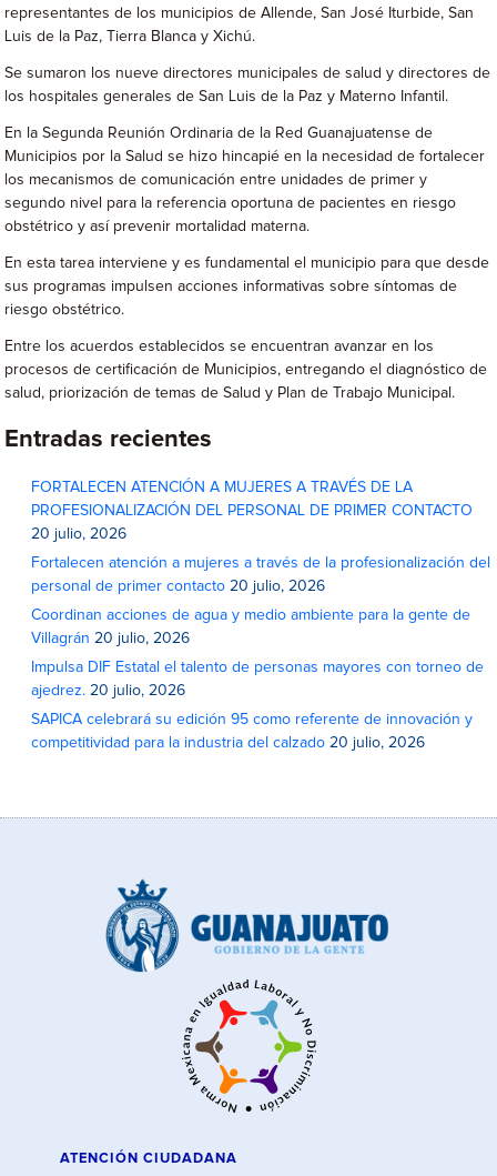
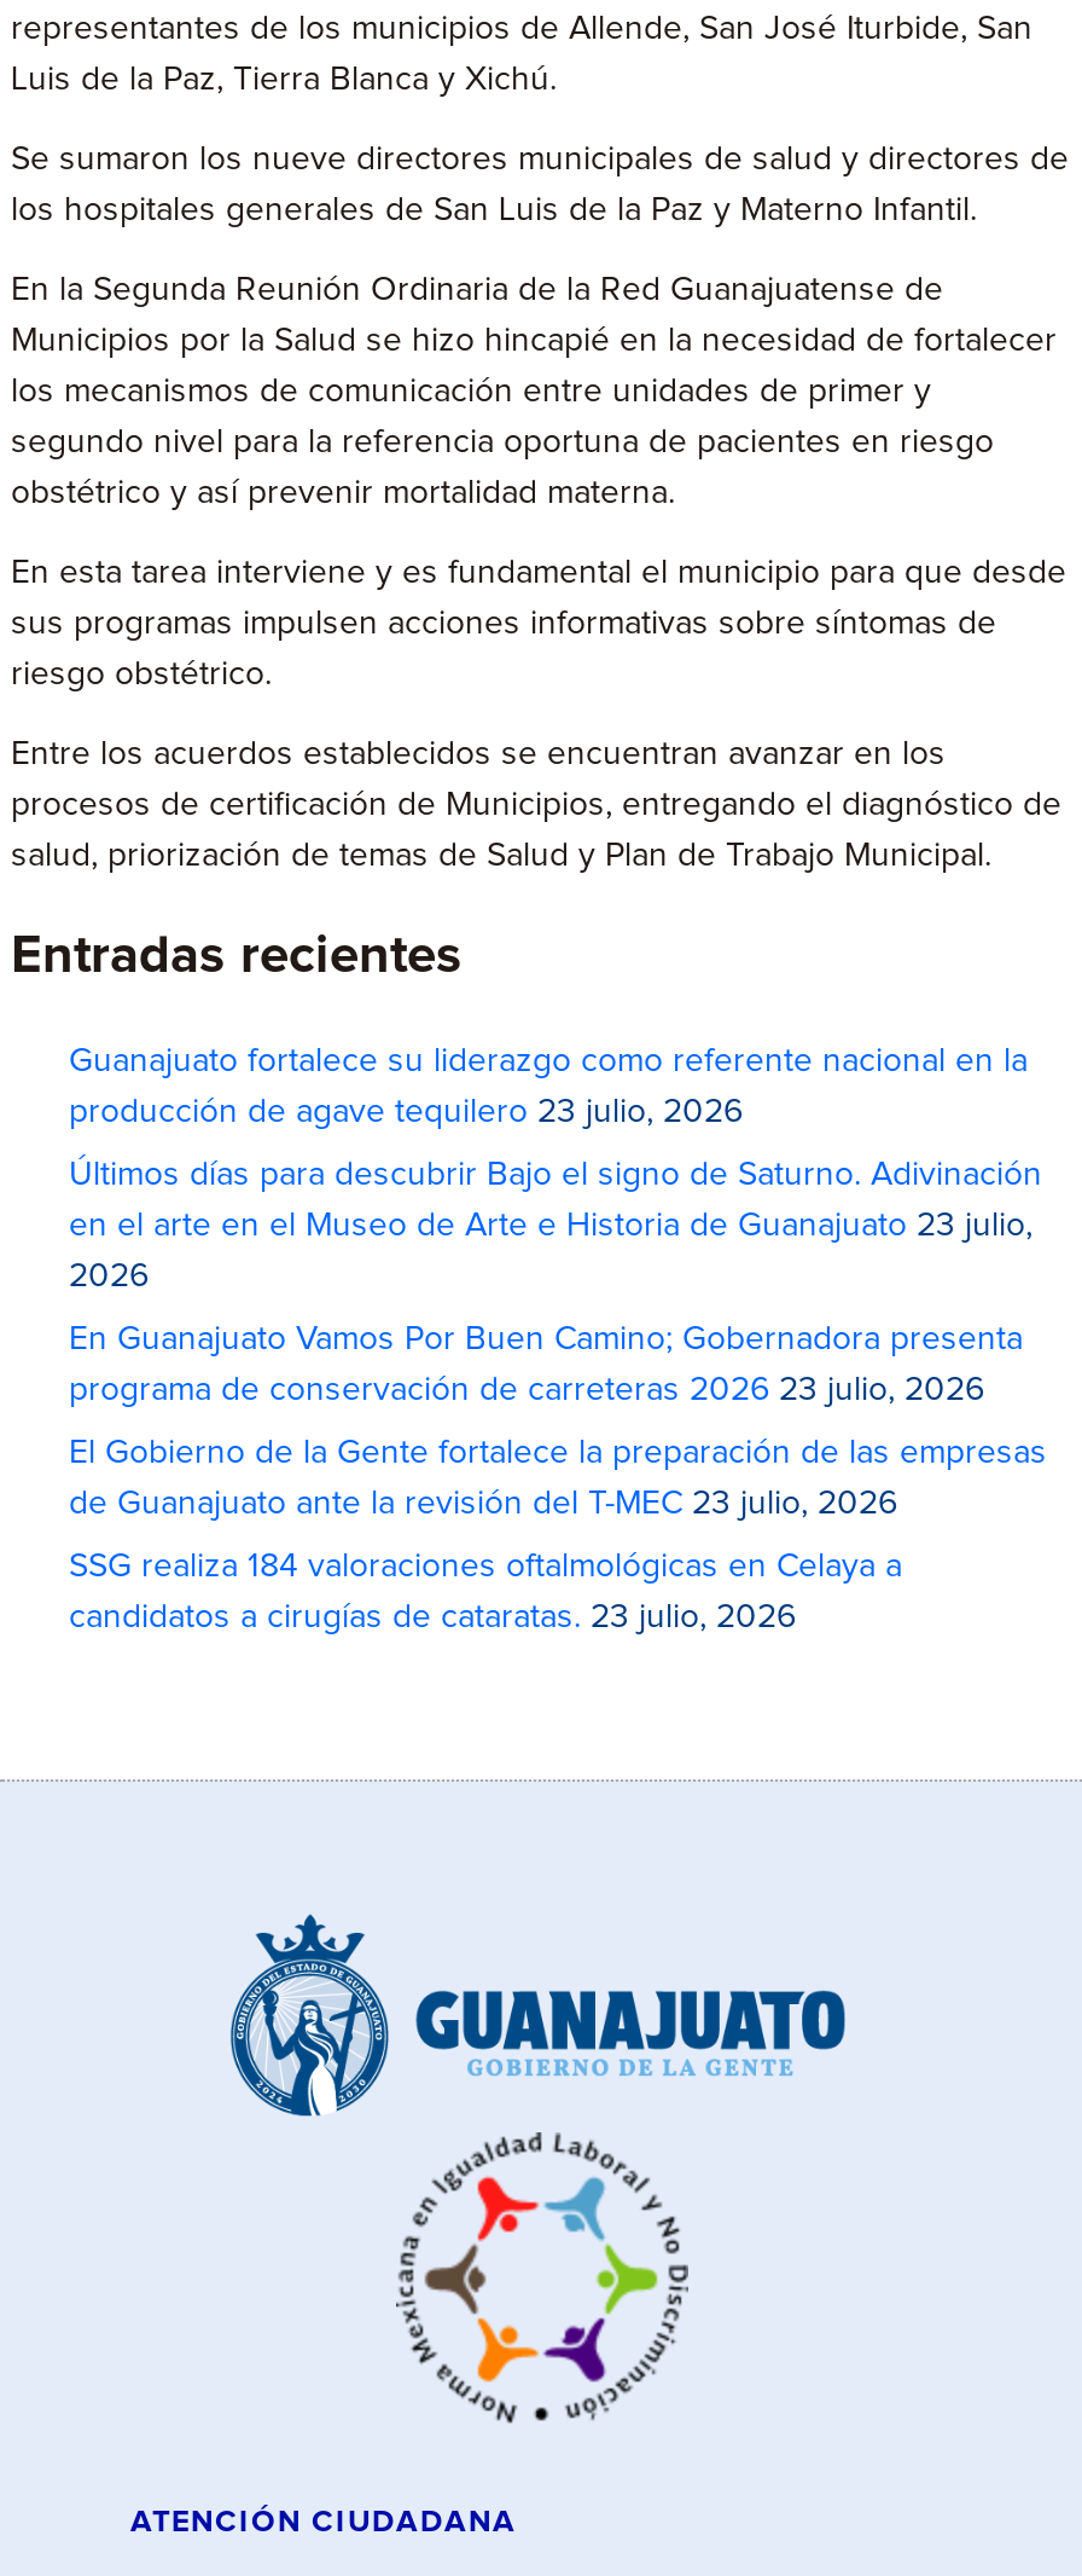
[32,480,413,495] FORTALECEN ATENCIÓN A MUJERES A TRAVÉS DE LA -> [69,1044,1028,1078] Guanajuato fortalece su liderazgo como referente nacional en la
[32,503,473,519] PROFESIONALIZACIÓN DEL PERSONAL DE PRIMER CONTACTO -> [69,1095,743,1129] producción de agave tequilero 23 julio, 2026
[32,526,127,542] 20 julio, 2026 -> [69,1158,1042,1192] Últimos días para descubrir Bajo el signo de Saturno. Adivinación
[32,555,491,571] Fortalecen atención a mujeres a través de la profesionalización del -> [69,1209,1032,1243] en el arte en el Museo de Arte e Historia de Guanajuato 23 julio,
[32,579,326,594] personal de primer contacto 20 julio, 2026 -> [69,1260,149,1293] 2026
[32,607,471,623] Coordinan acciones de agua y medio ambiente para la gente de -> [69,1322,1023,1356] En Guanajuato Vamos Por Buen Camino; Gobernadora presenta
[32,631,190,646] Villagrán 20 julio, 2026 -> [69,1373,984,1407] programa de conservación de carreteras 2026 23 julio, 2026
[32,660,484,675] Impulsa DIF Estatal el talento de personas mayores con torneo de -> [69,1436,1047,1470] El Gobierno de la Gente fortalece la preparación de las empresas
[32,683,186,698] ajedrez. 20 julio, 2026 -> [69,1487,897,1521] de Guanajuato ante la revisión del T-MEC 23 julio, 2026
[32,712,473,727] SAPICA celebrará su edición 95 como referente de innovación y -> [69,1550,902,1584] SSG realiza 184 valoraciones oftalmológicas en Celaya a
[32,735,425,751] competitividad para la industria del calzado 20 julio, 2026 -> [69,1600,796,1634] candidatos a cirugías de cataratas. 23 julio, 2026

